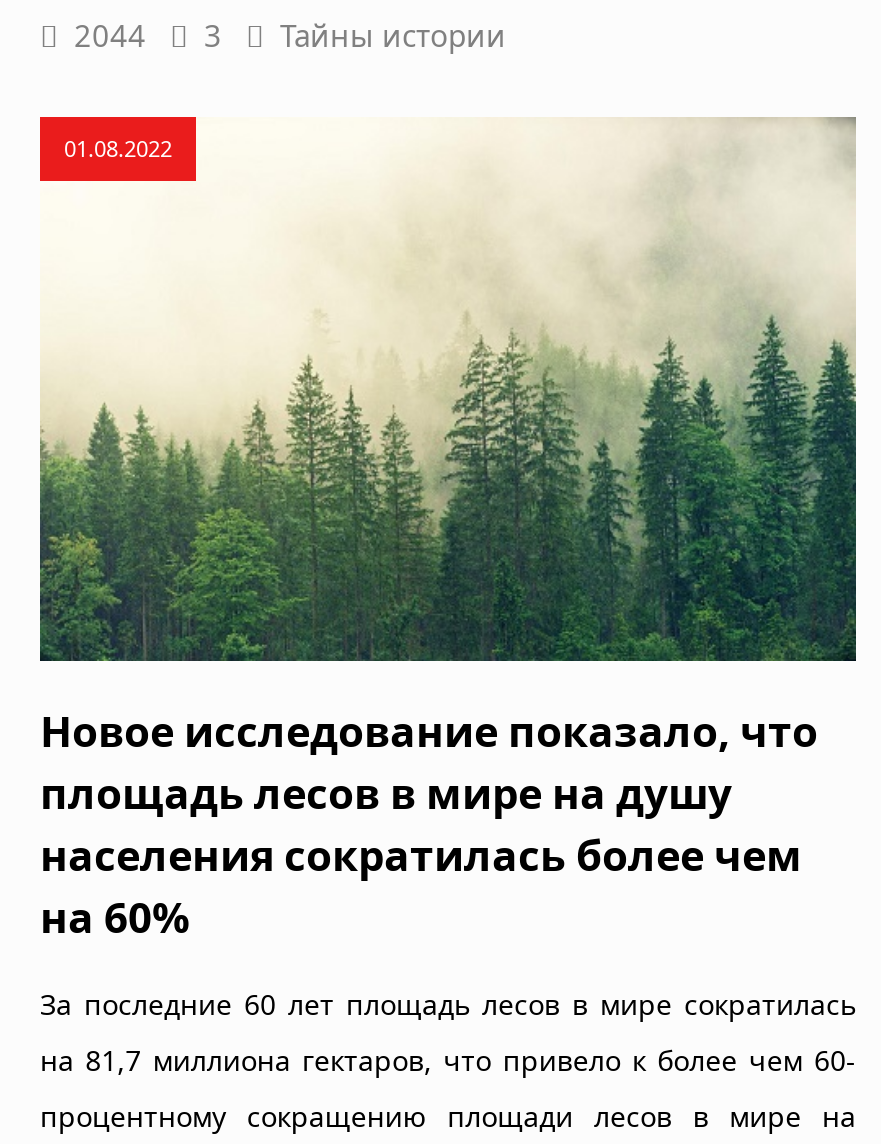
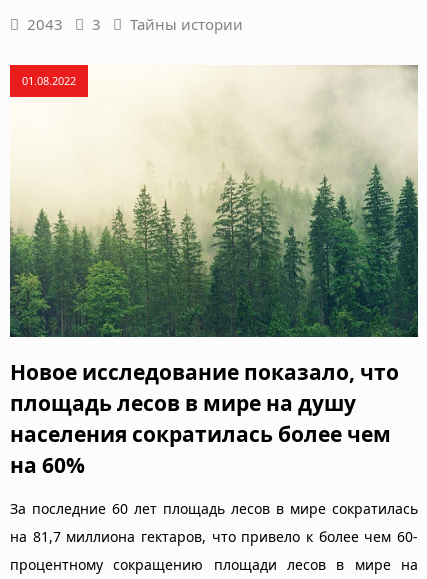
[74,16,506,56] 2044 3 Тайны истории -> [27,14,243,34] 2043 3 Тайны истории

